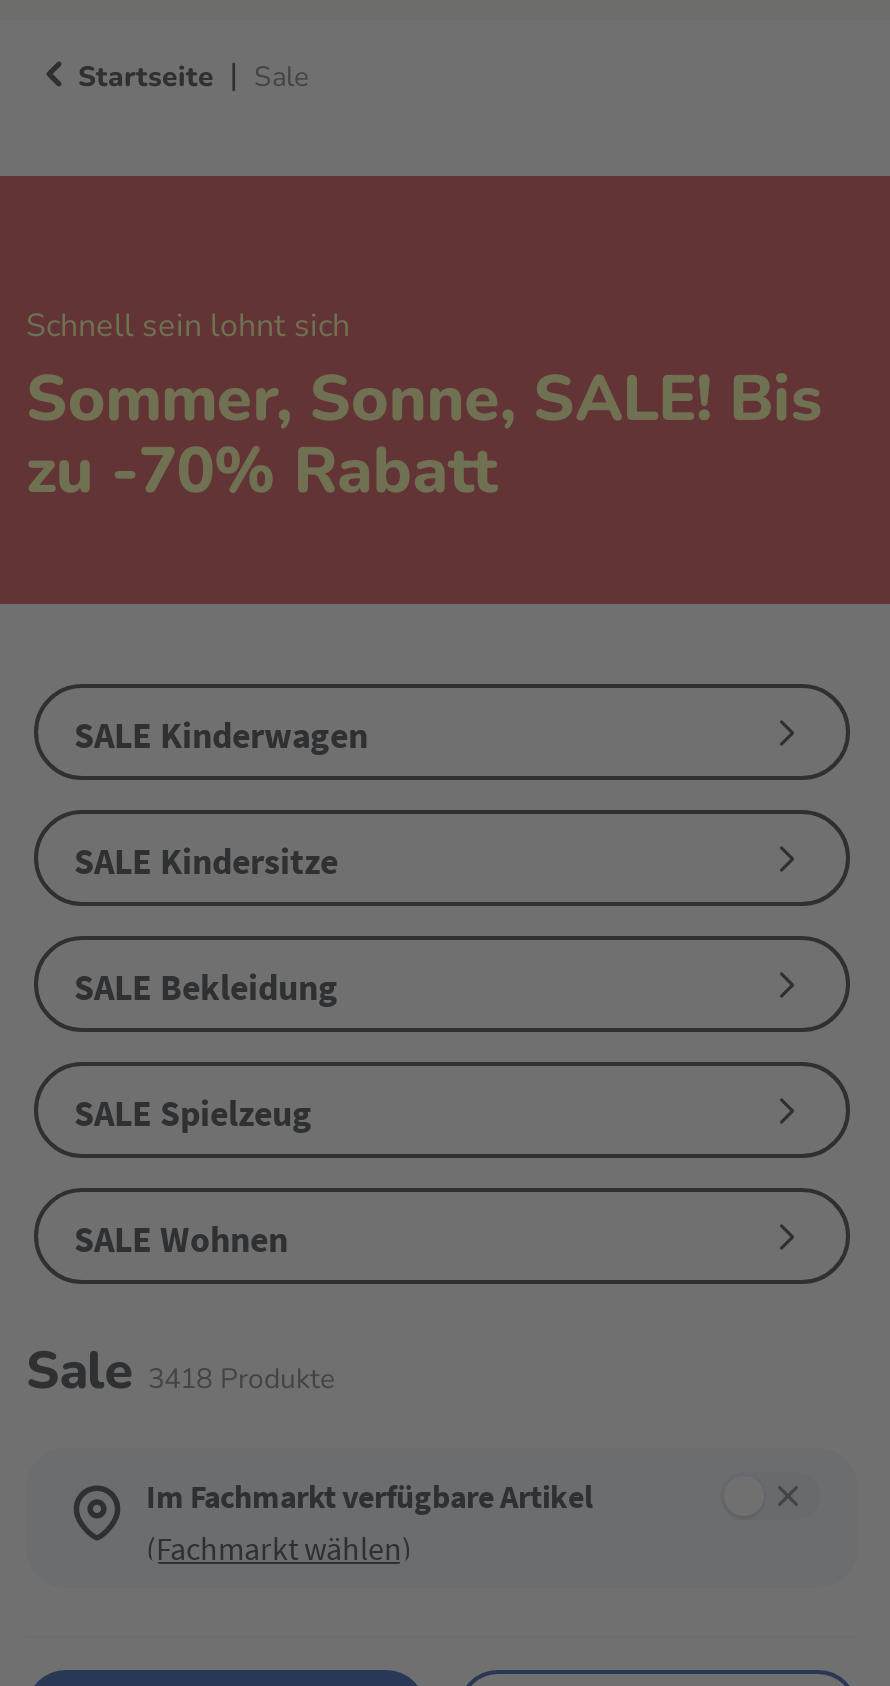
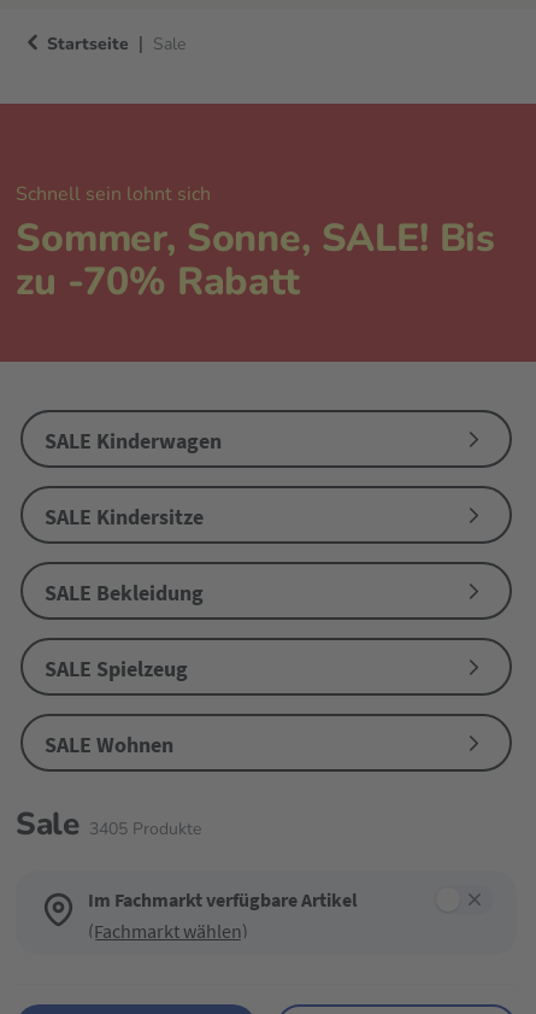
[26,1336,334,1406] Sale 3418Produkte -> [16,803,201,845] Sale 3405Produkte

